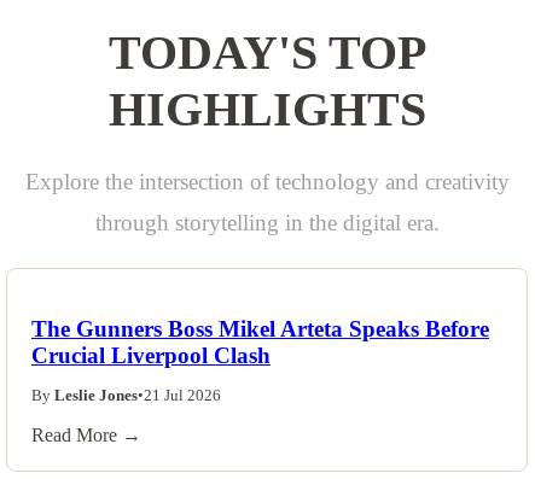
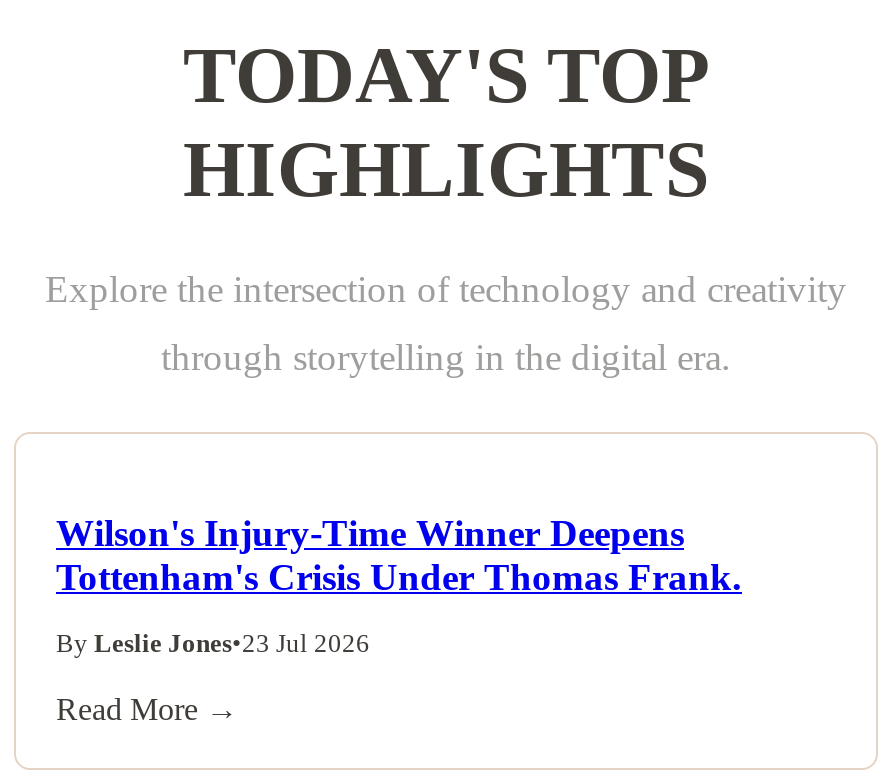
[31,317,489,368] The Gunners Boss Mikel Arteta Speaks Before | Crucial Liverpool Clash -> [56,513,742,599] Wilson's Injury-Time Winner Deepens | Tottenham's Crisis Under Thomas Frank.
[31,388,221,405] By Leslie Jones•21 Jul 2026 -> [56,631,370,659] By Leslie Jones•23 Jul 2026

